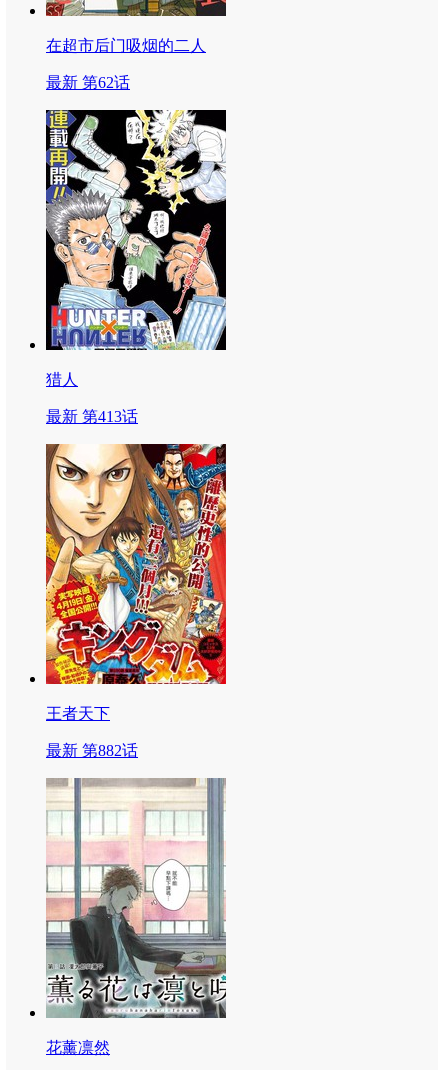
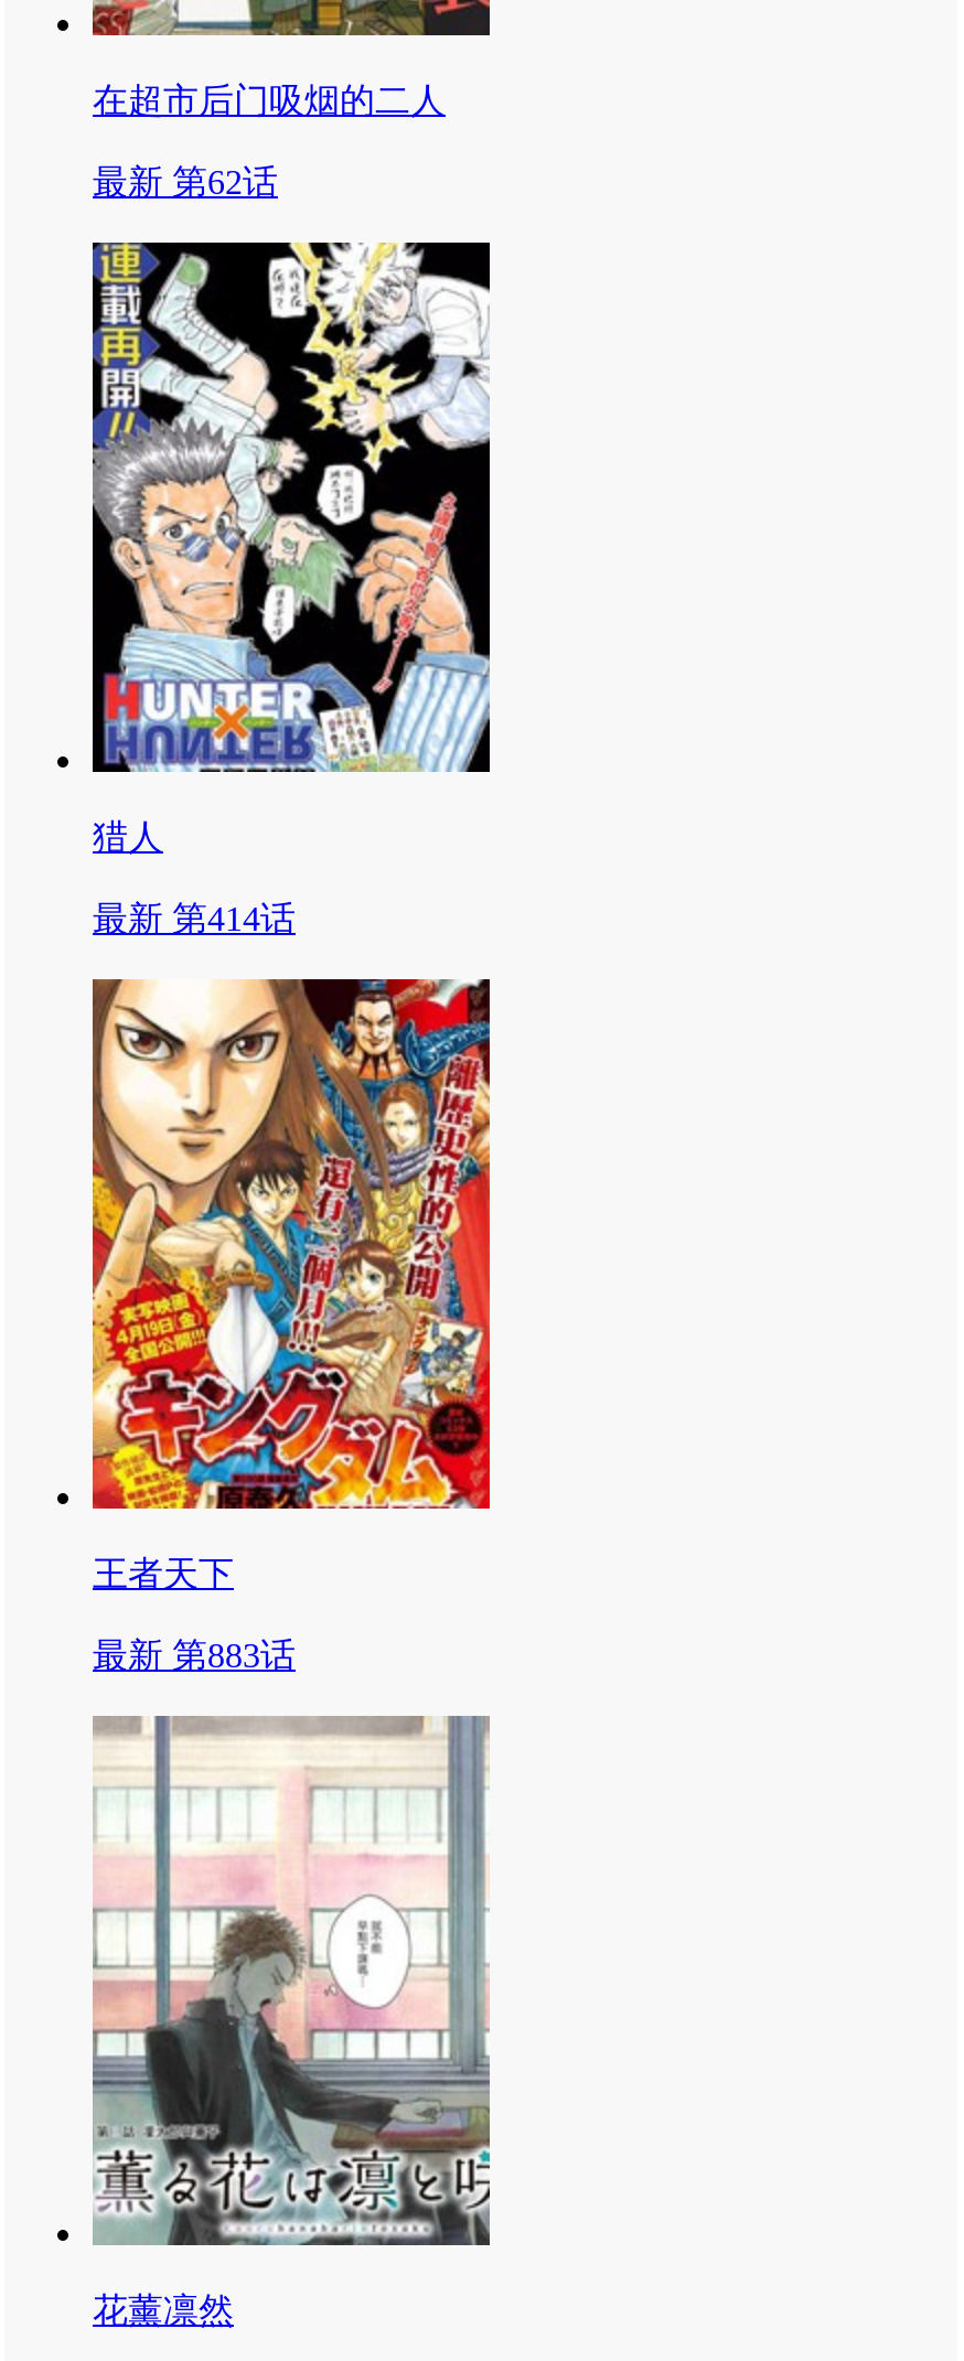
[46,408,138,425] 最新 第413话 -> [93,900,296,937] 最新 第414话
[46,742,138,759] 最新 第882话 -> [93,1636,296,1674] 最新 第883话

